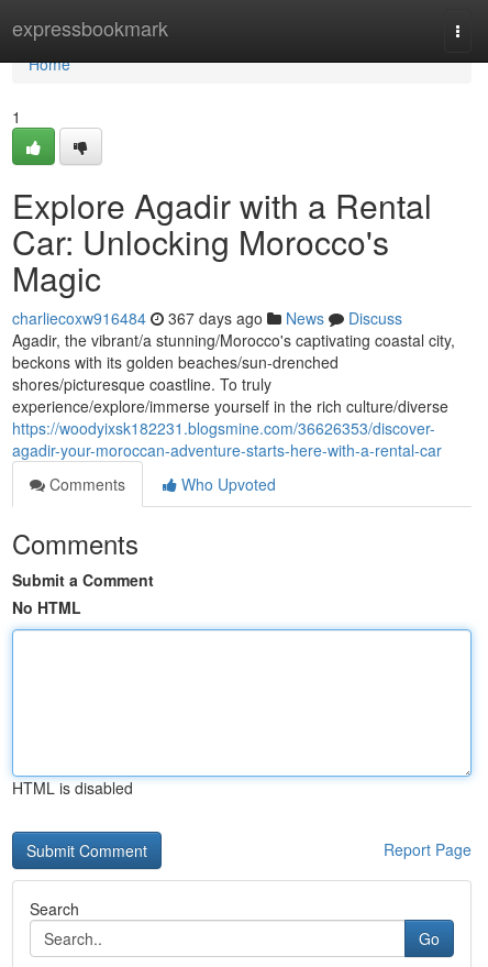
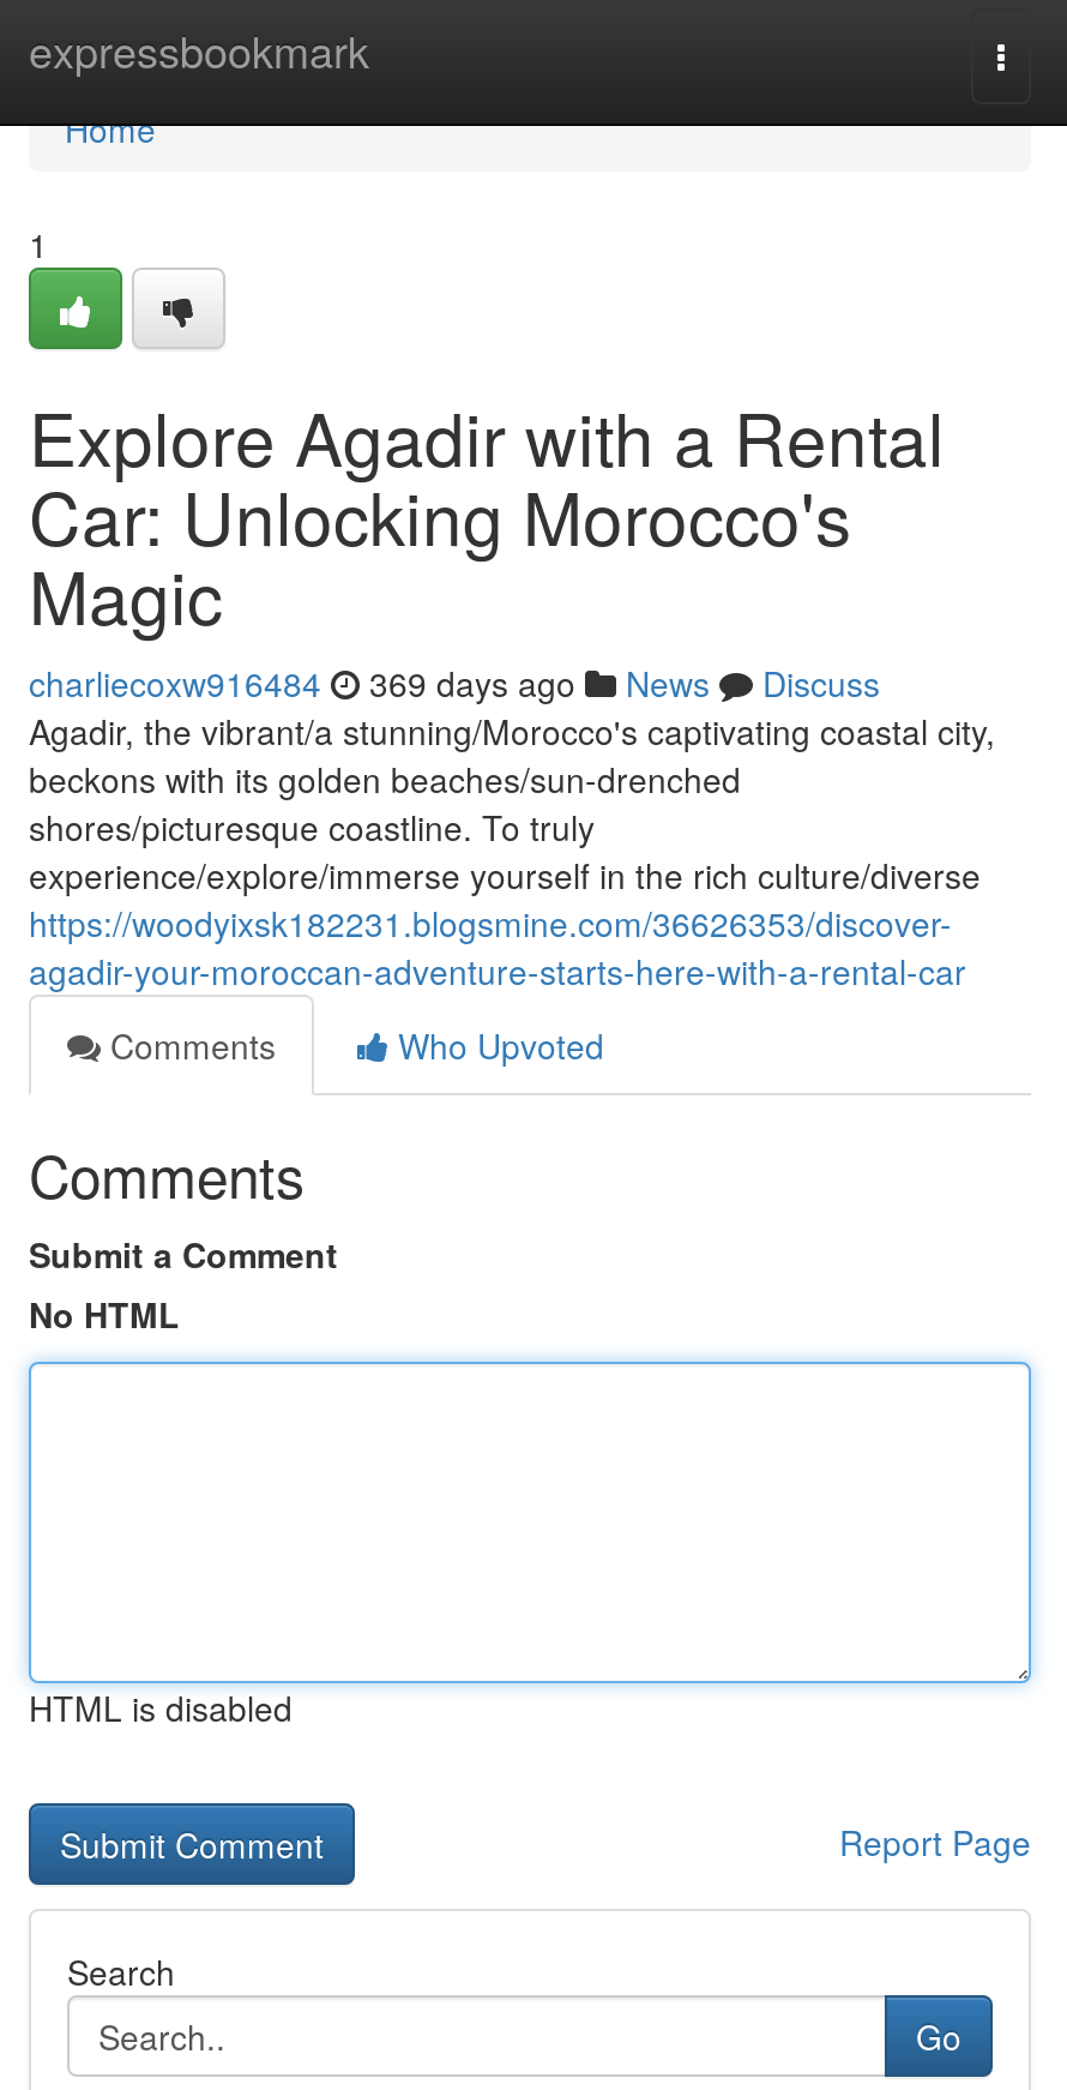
[12,307,402,329] charliecoxw916484 367 days ago News Discuss -> [29,659,880,707] charliecoxw916484 369 days ago News Discuss

